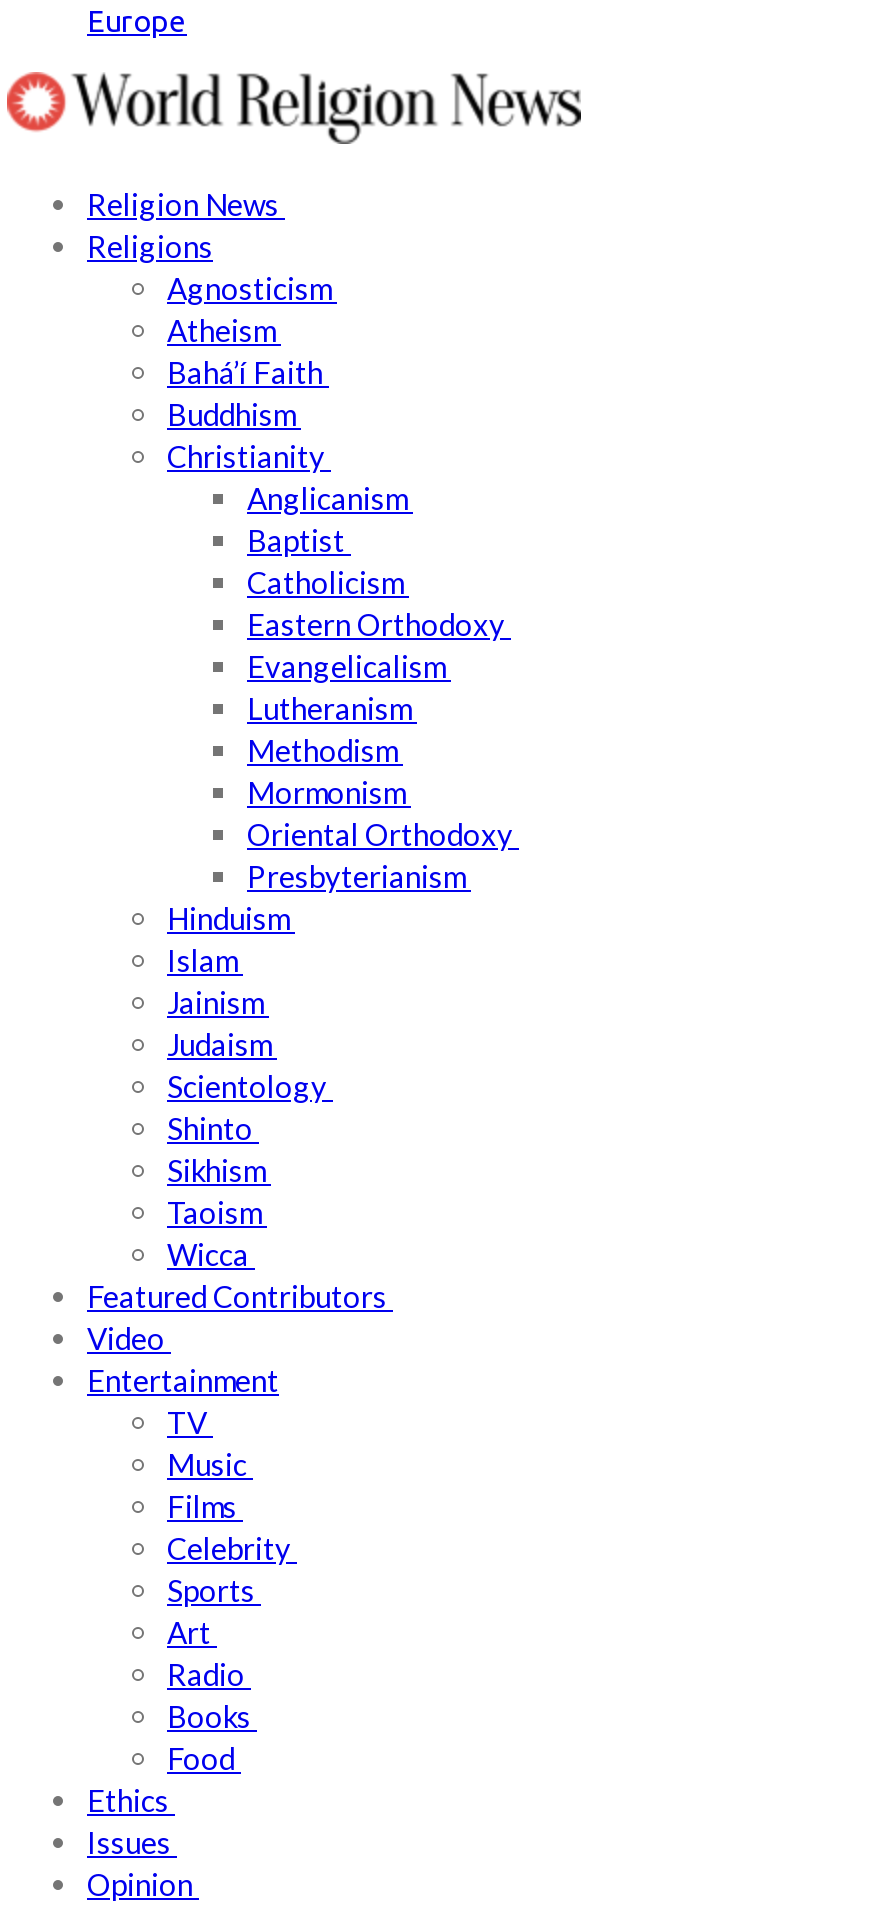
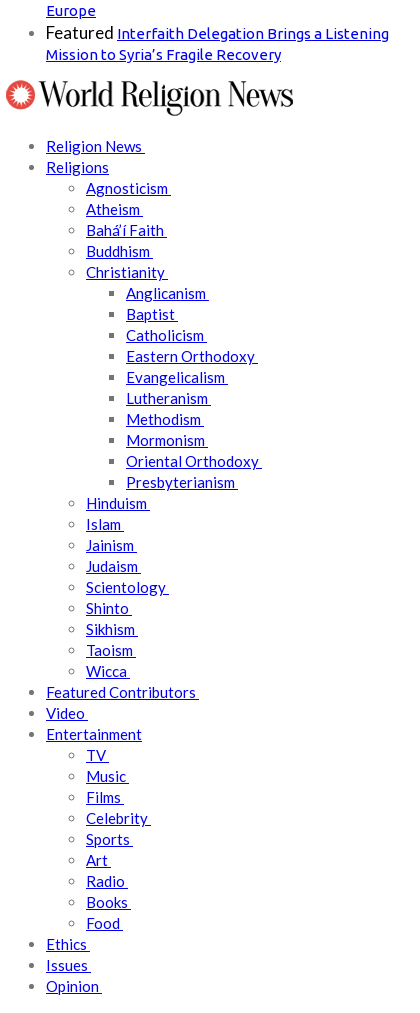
none -> [46,22,389,63] Featured Interfaith Delegation Brings a Listening | Mission to Syria’s Fragile Recovery

